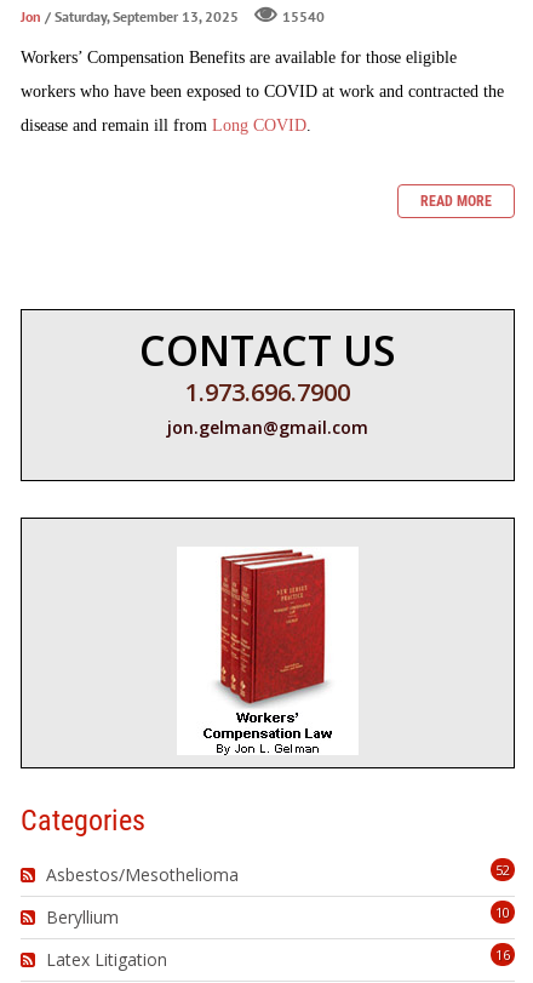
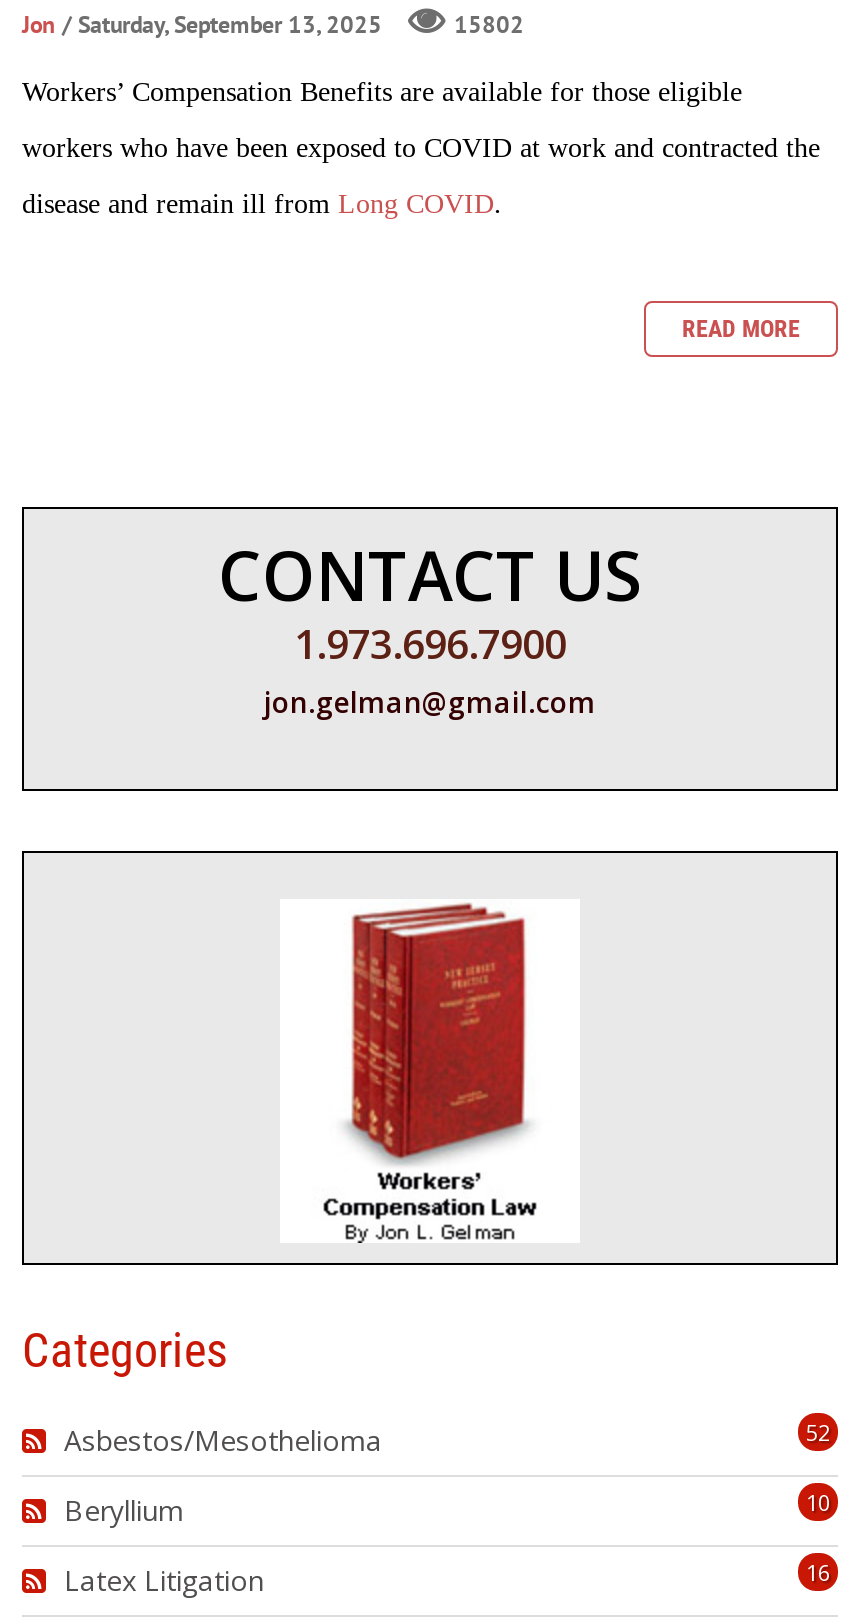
[282,8,325,26] 15540 -> [454,9,524,39] 15802

